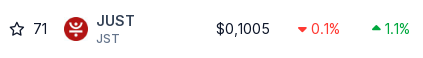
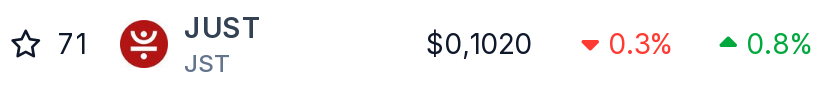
[216,20,270,37] $0,1005 -> [426,26,532,60] $0,1020
[311,20,340,37] 0.1% -> [608,26,672,60] 0.3%
[385,20,410,37] 1.1% -> [746,26,812,60] 0.8%

